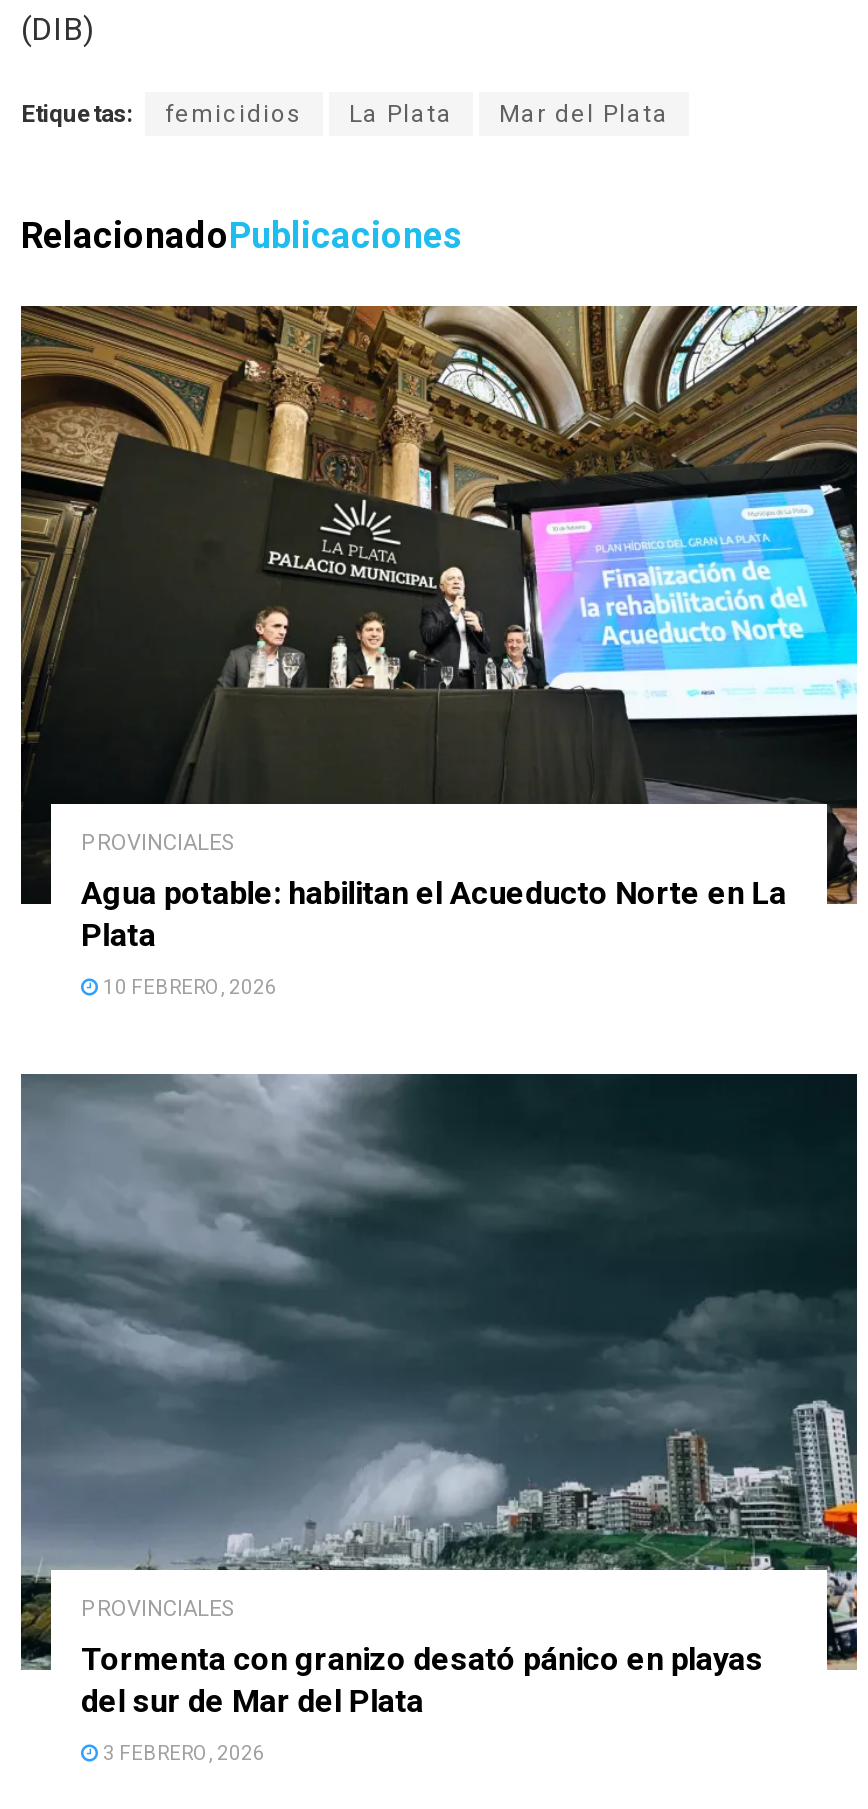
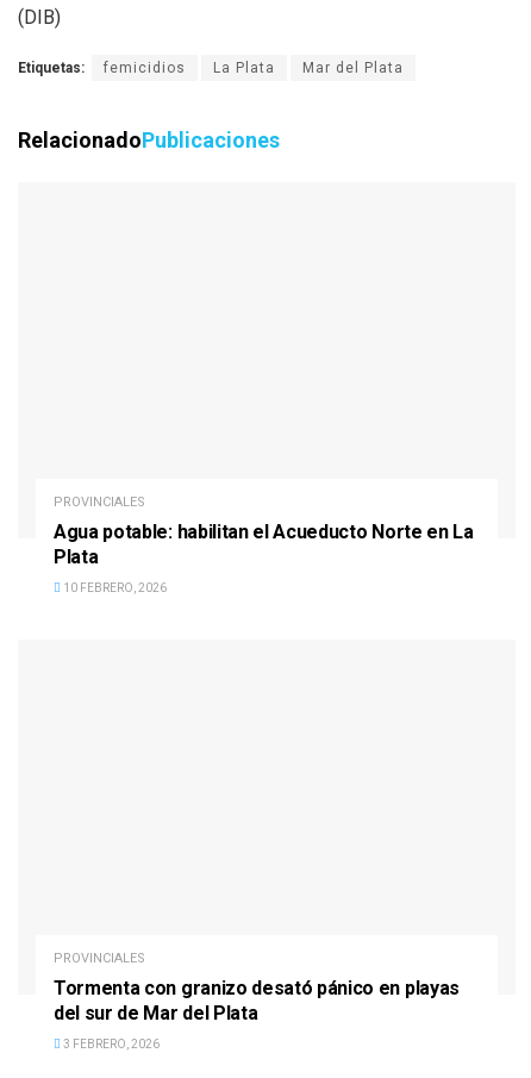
[19,304,859,906] [image] -> none
[19,1072,859,1672] [image] -> none

